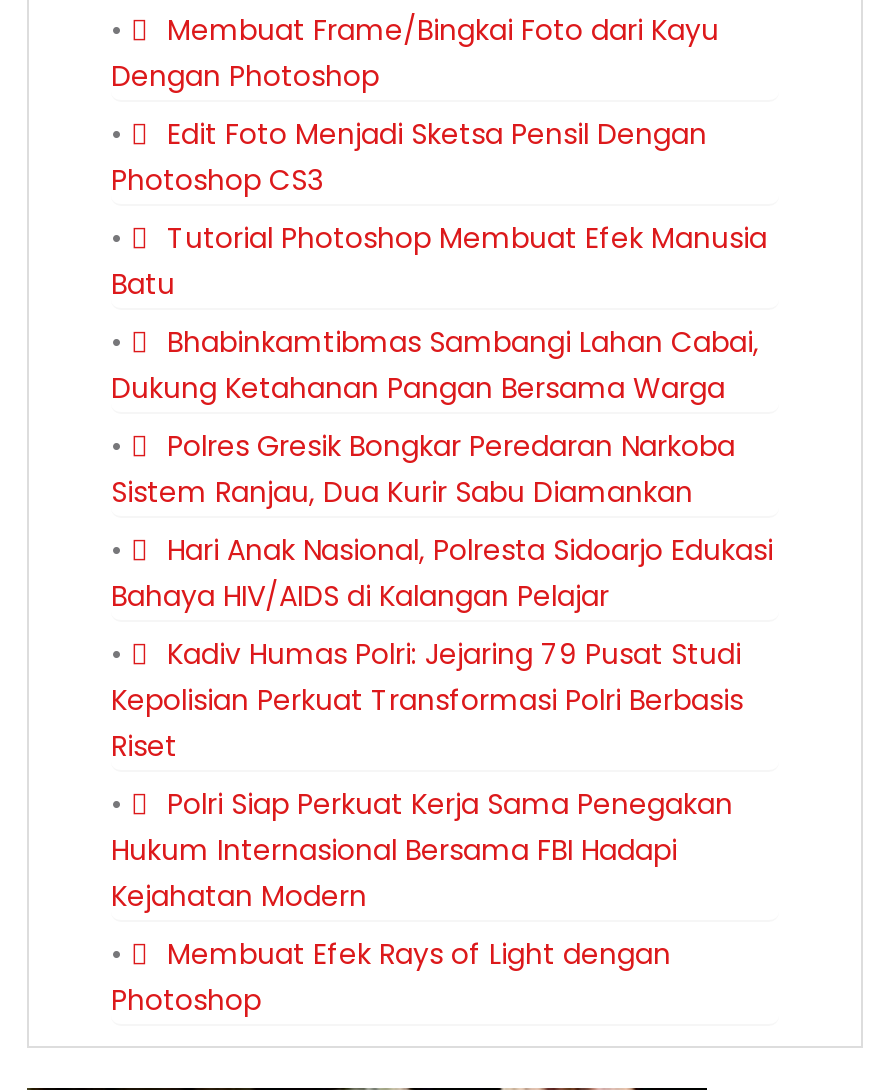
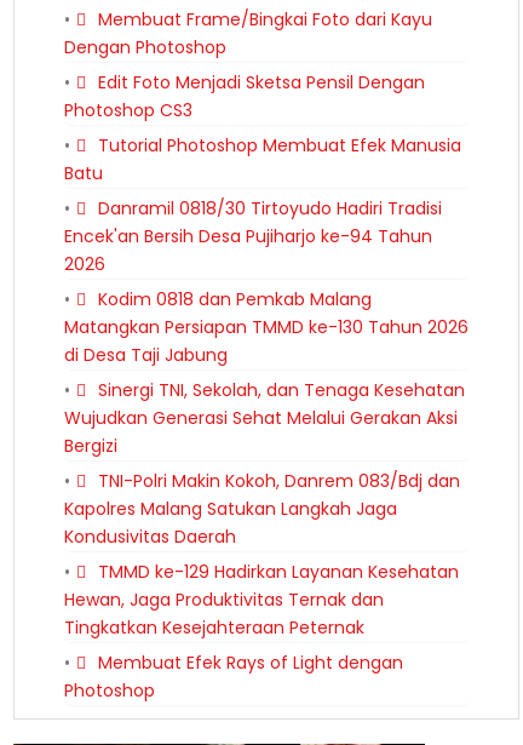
[111,322,773,916] Bhabinkamtibmas Sambangi Lahan Cabai, | Dukung Ketahanan Pangan Bersama Warga | Polres Gresik Bongkar Peredaran Narkoba | Sistem Ranjau, Dua Kurir Sabu Diamankan | Hari Anak Nasional, Polresta Sidoarjo Edukasi | Bahaya HIV/AIDS di Kalangan Pelajar | Kadiv Humas Polri: Jejaring 79 Pusat Studi | Kepolisian Perkuat Transformasi Polri Berbasis | Riset | Polri Siap Perkuat Kerja Sama Penegakan | Hukum Internasional Bersama FBI Hadapi | Kejahatan Modern -> [64,196,469,640] Danramil 0818/30 Tirtoyudo Hadiri Tradisi | Encek'an Bersih Desa Pujiharjo ke-94 Tahun | 2026 | Kodim 0818 dan Pemkab Malang | Matangkan Persiapan TMMD ke-130 Tahun 2026 | di Desa Taji Jabung | Sinergi TNI, Sekolah, dan Tenaga Kesehatan | Wujudkan Generasi Sehat Melalui Gerakan Aksi | Bergizi | TNI-Polri Makin Kokoh, Danrem 083/Bdj dan | Kapolres Malang Satukan Langkah Jaga | Kondusivitas Daerah | TMMD ke-129 Hadirkan Layanan Kesehatan | Hewan, Jaga Produktivitas Ternak dan | Tingkatkan Kesejahteraan Peternak

